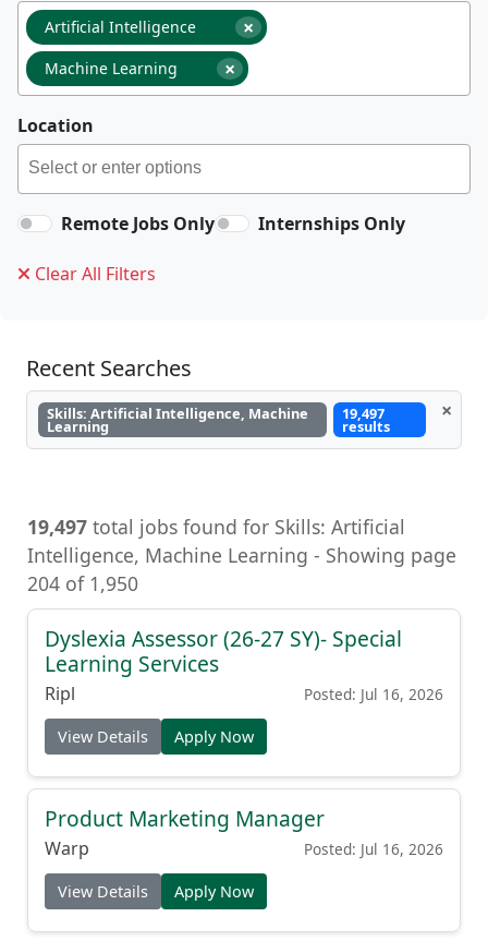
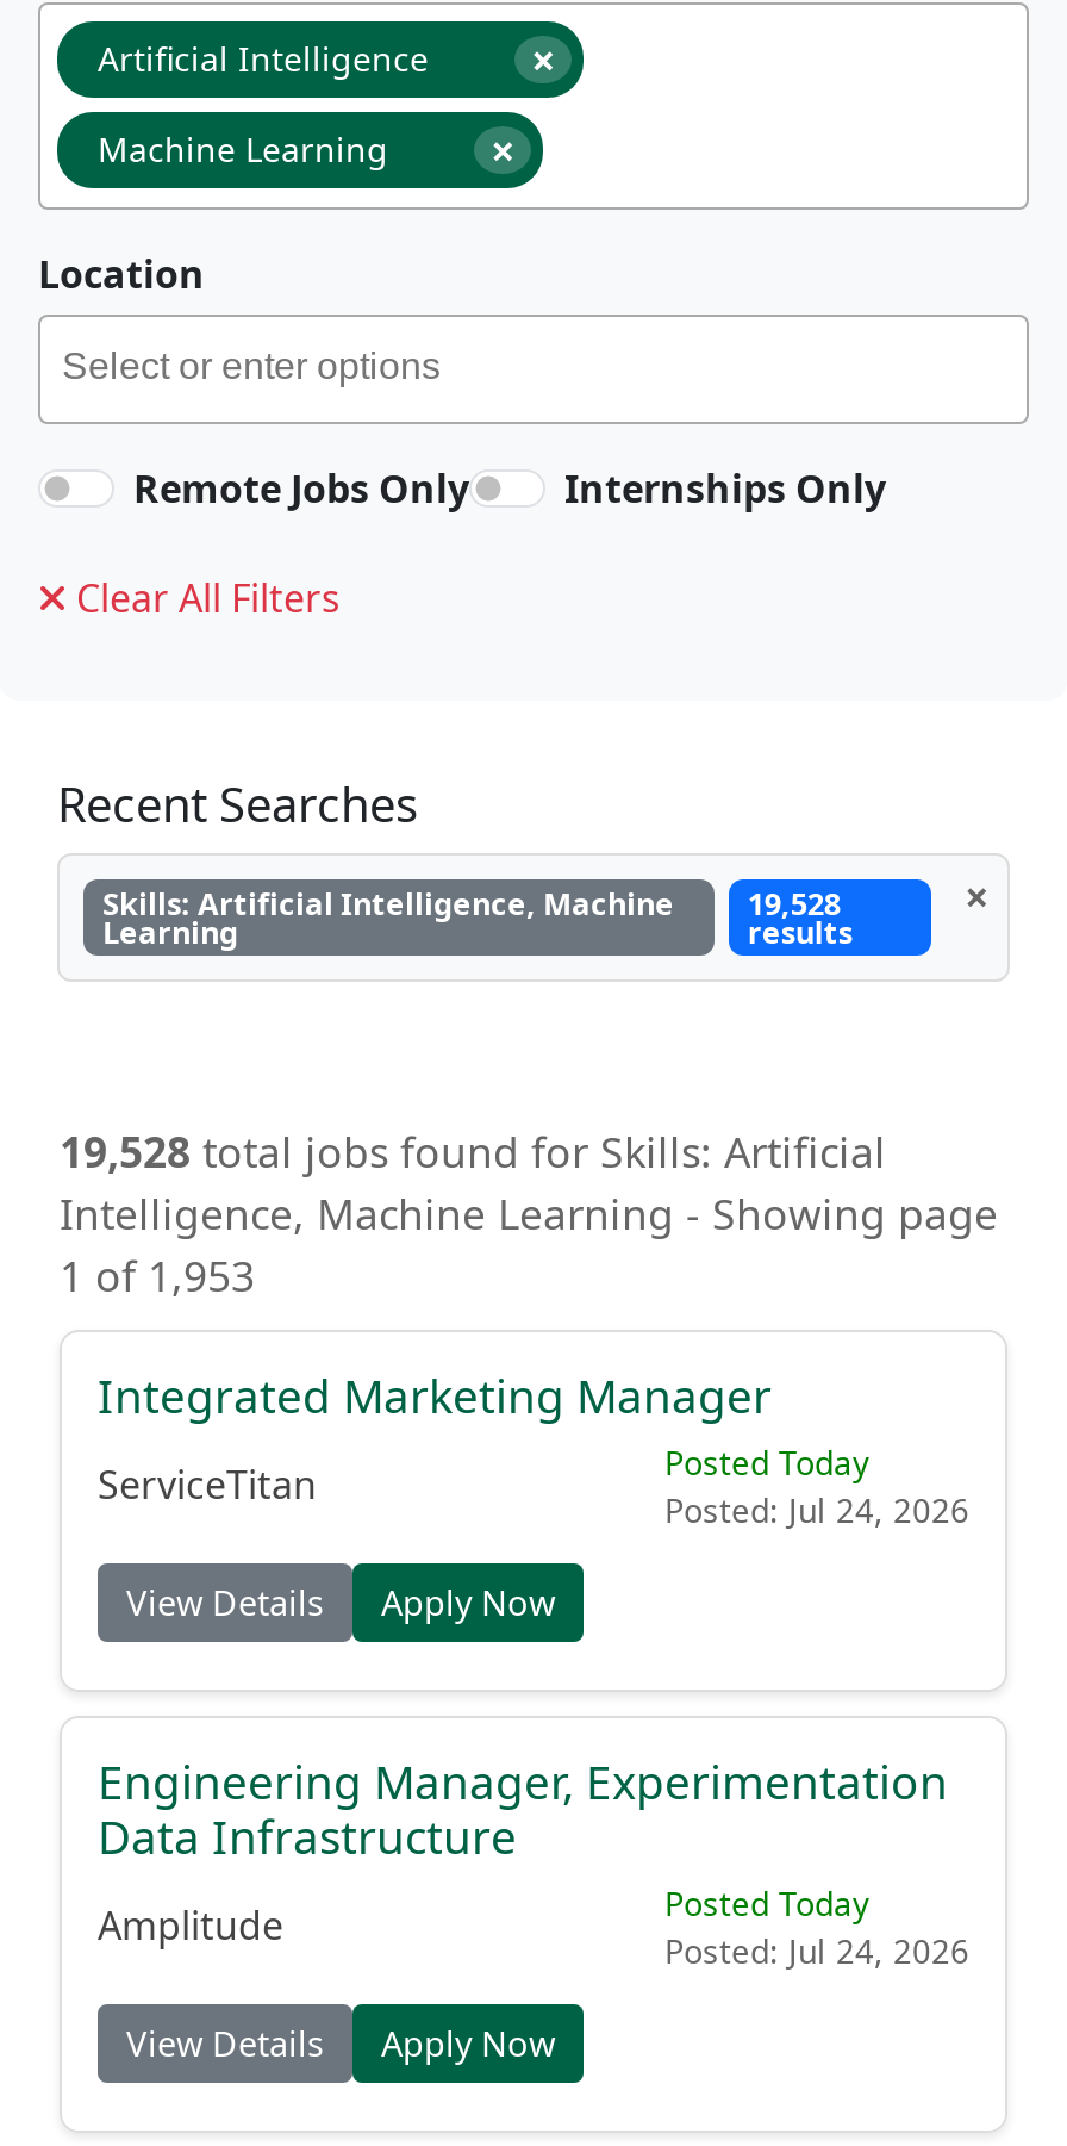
[47,403,384,423] Skills: Artificial Intelligence, Machine 19,497 -> [102,882,840,925] Skills: Artificial Intelligence, Machine 19,528
[27,514,405,540] 19,497 total jobs found for Skills: Artificial -> [60,1122,886,1180] 19,528 total jobs found for Skills: Artificial
[27,570,443,705] 204 of 1,950 | Dyslexia Assessor (26-27 SY)- Special | Learning Services | Ripl | Posted: Jul 16, 2026 -> [60,1246,969,1532] 1 of 1,953 | Integrated Marketing Manager | ServiceTitan | Posted Today | Posted: Jul 24, 2026
[45,804,443,860] Product Marketing Manager | Warp | Posted: Jul 16, 2026 -> [98,1749,969,1973] Engineering Manager, Experimentation | Data Infrastructure | Amplitude | Posted Today | Posted: Jul 24, 2026

